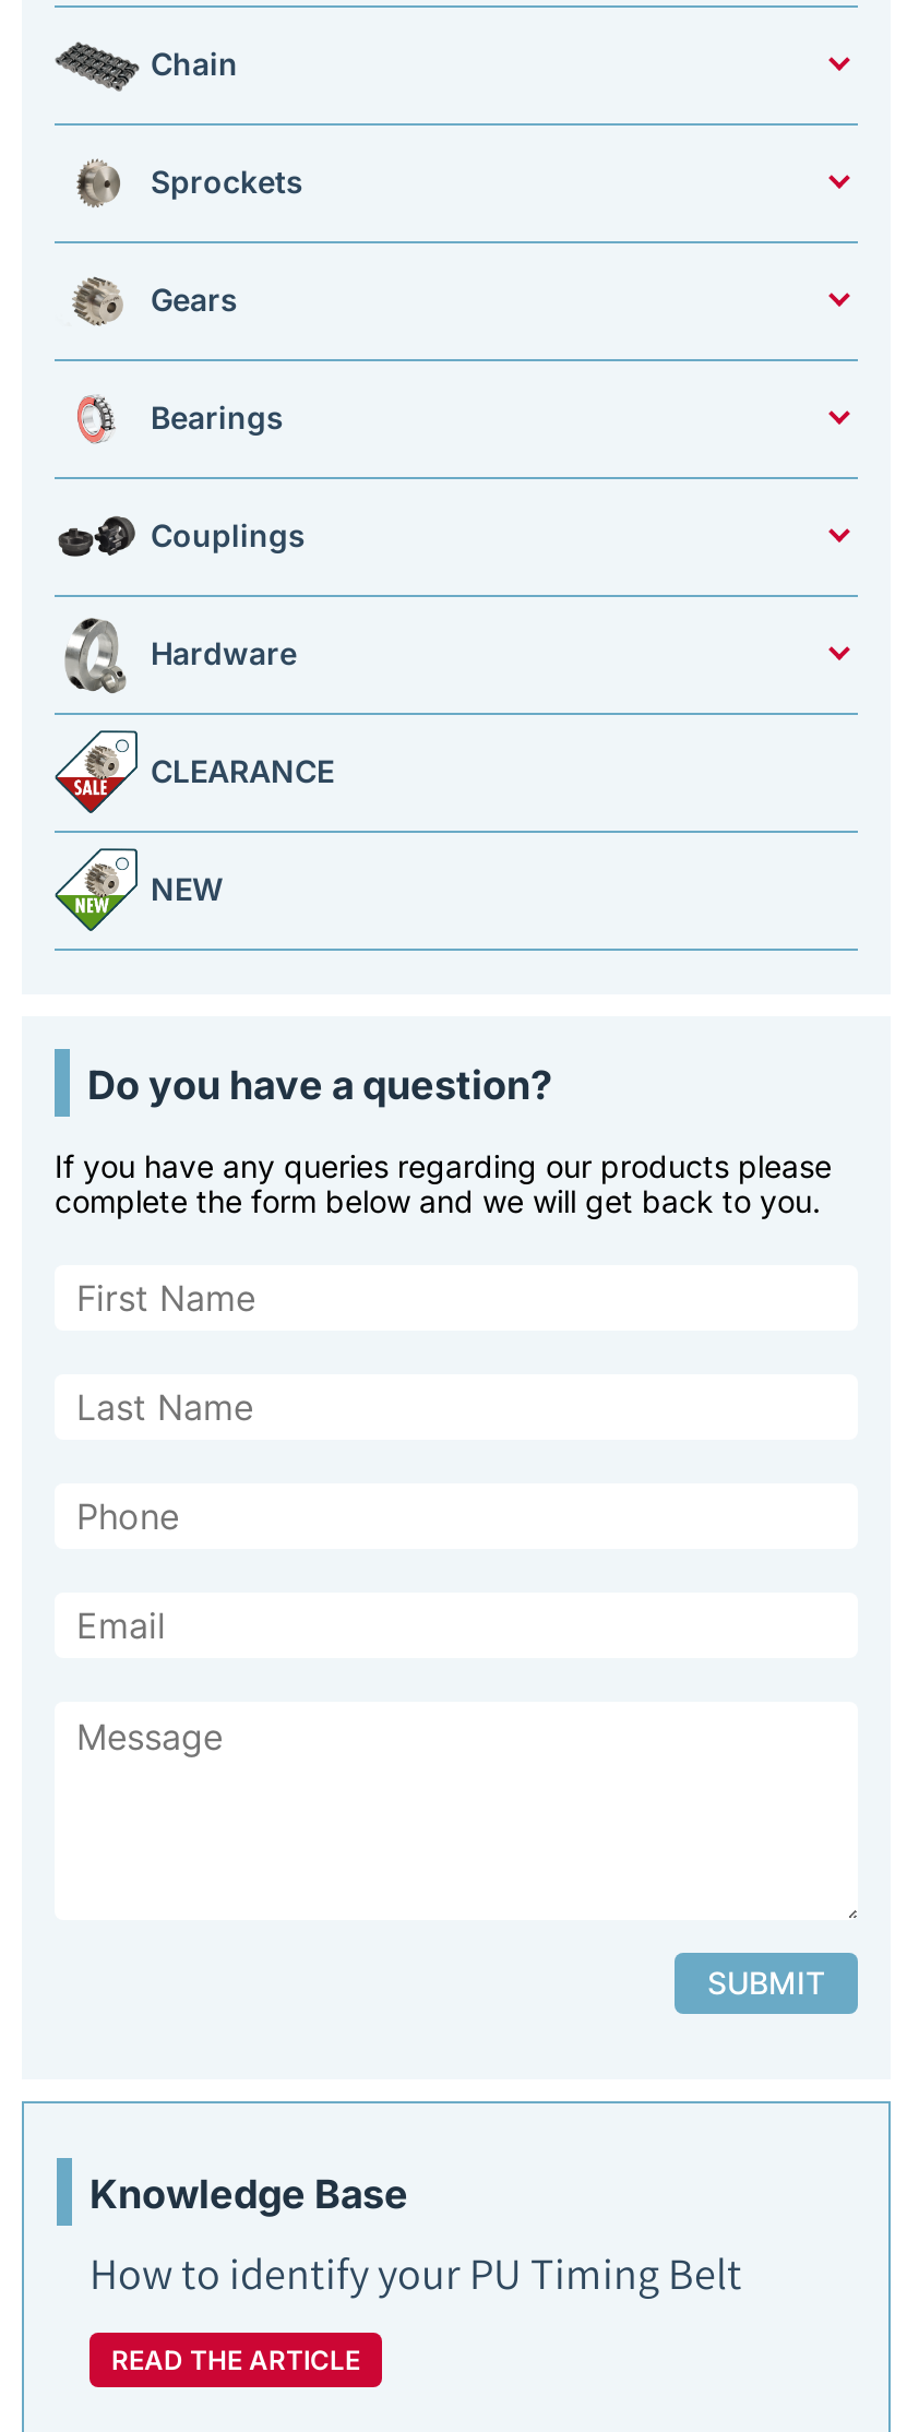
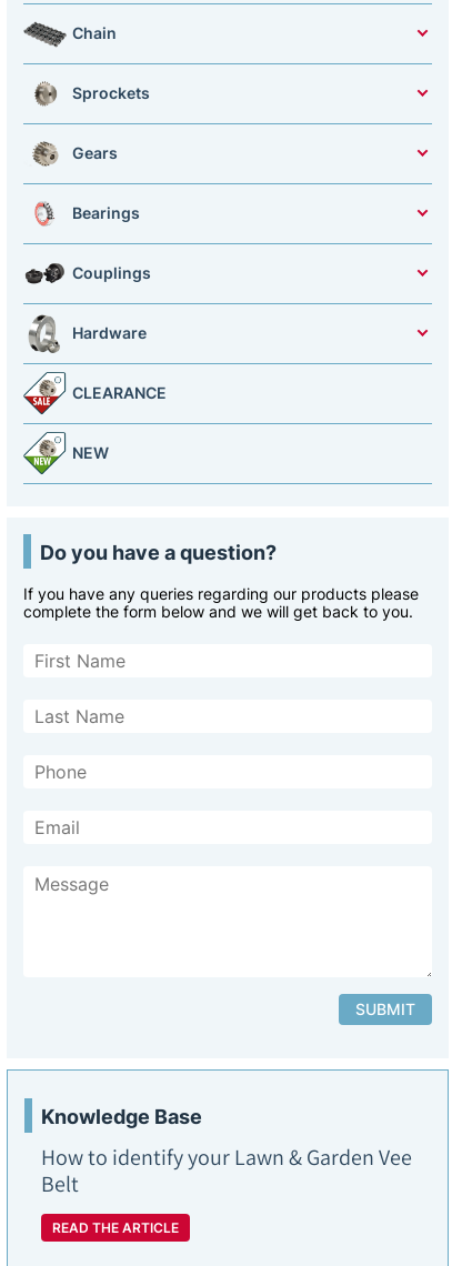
[89,2245,742,2301] How to identify your PU Timing Belt -> [41,1142,412,1198] How to identify your Lawn & Garden Vee | Belt

